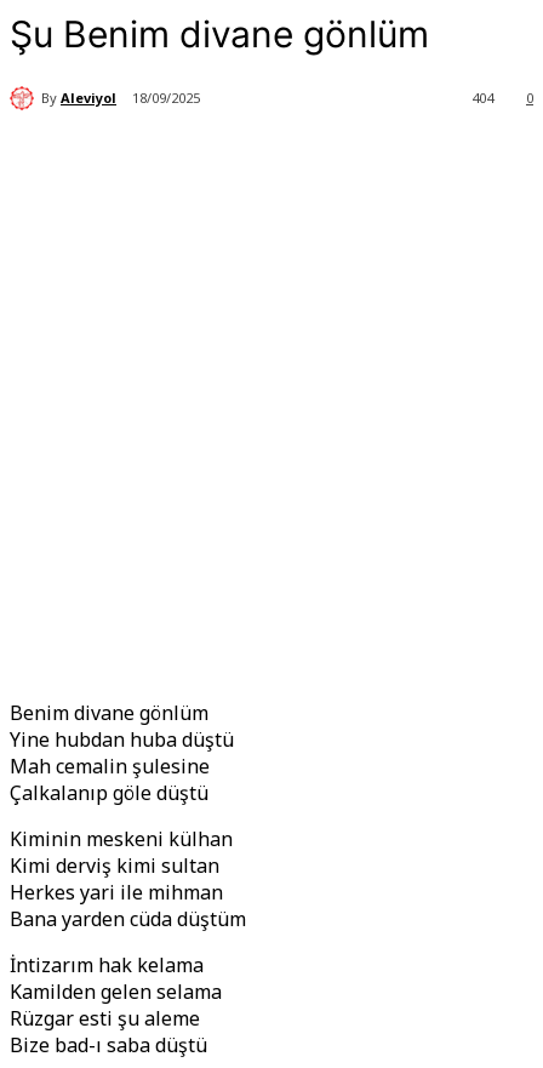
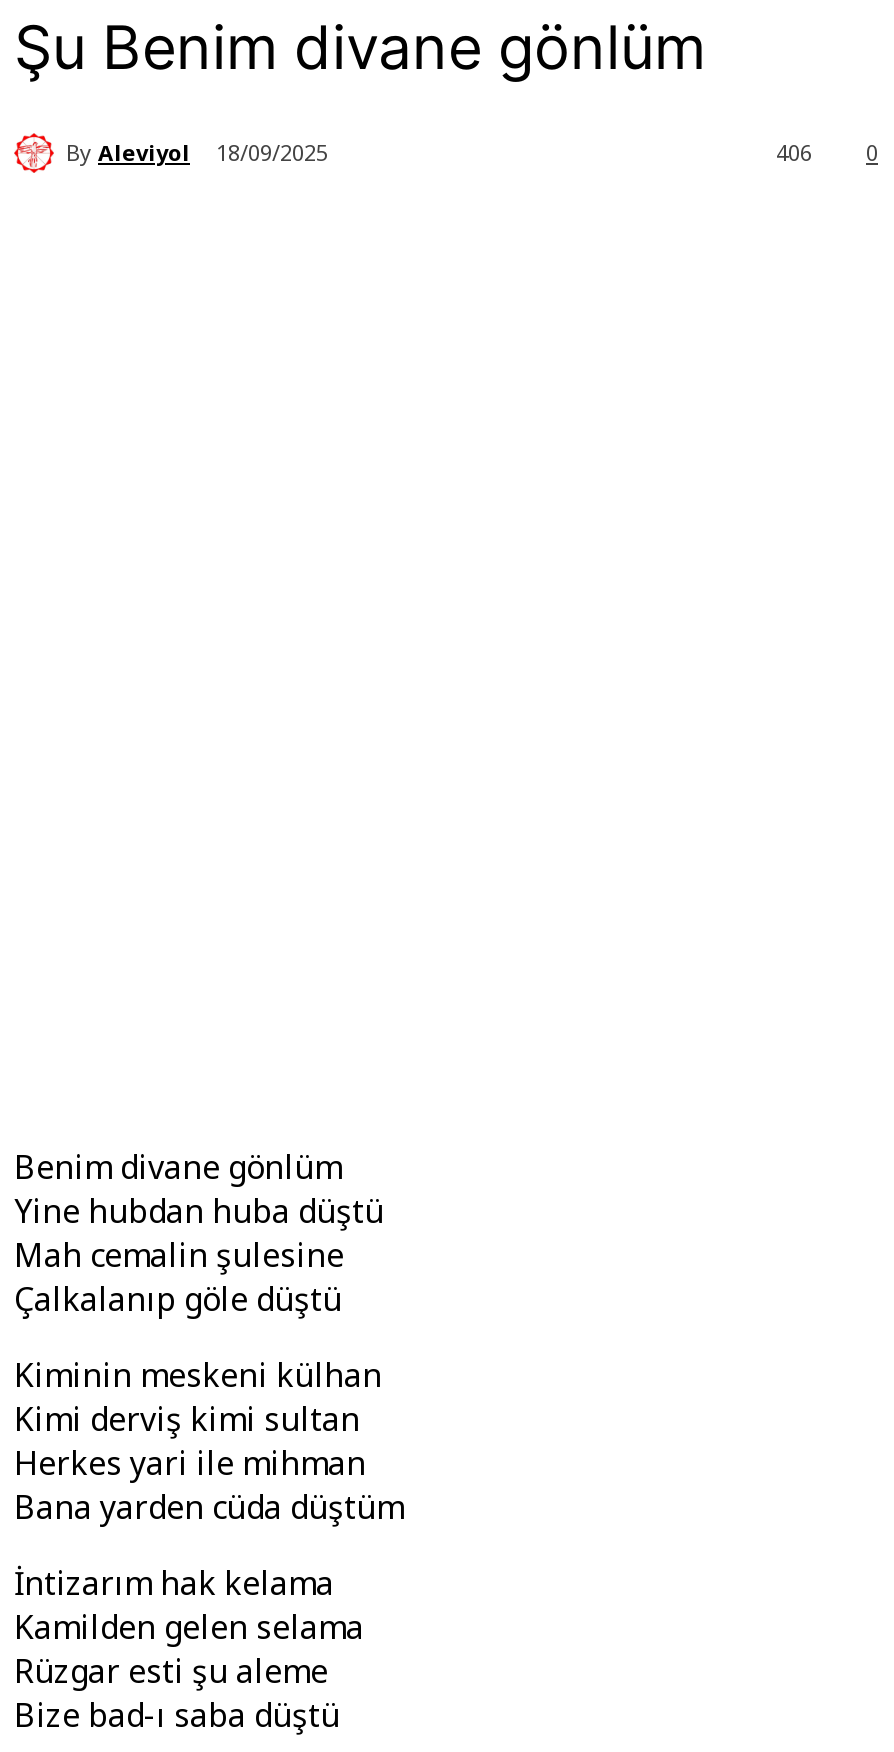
[471,88,533,107] 404 0 -> [776,137,878,167] 406 0

